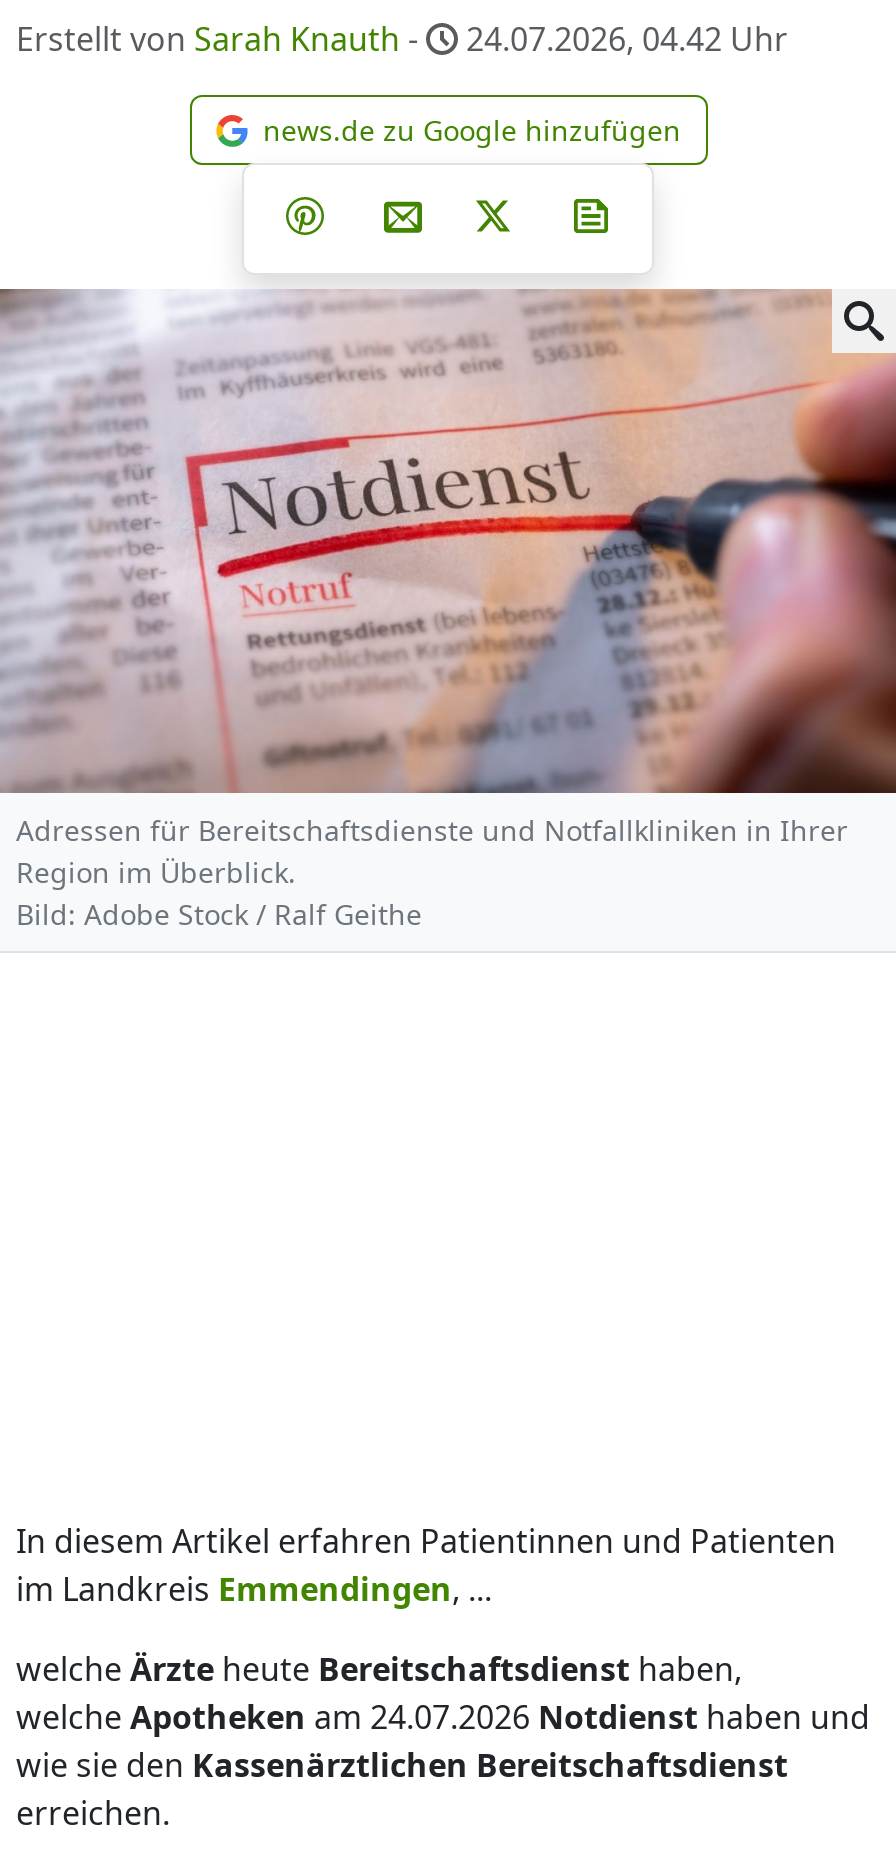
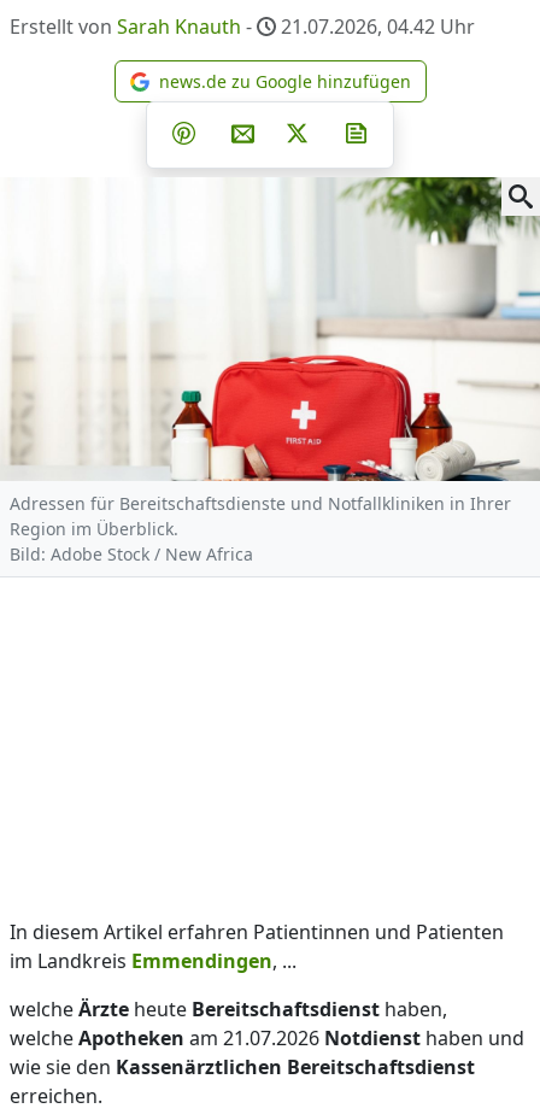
[16,17,788,61] Erstellt von Sarah Knauth - 24.07.2026, 04.42 Uhr -> [10,13,475,40] Erstellt von Sarah Knauth - 21.07.2026, 04.42 Uhr
[6,287,890,795] [image] -> [4,176,536,482] [image]
[16,895,422,933] Bild: Adobe Stock / Ralf Geithe -> [10,543,253,565] Bild: Adobe Stock / New Africa
[16,1695,870,1739] welche Apotheken am 24.07.2026 Notdienst haben und -> [10,1025,524,1051] welche Apotheken am 21.07.2026 Notdienst haben und

